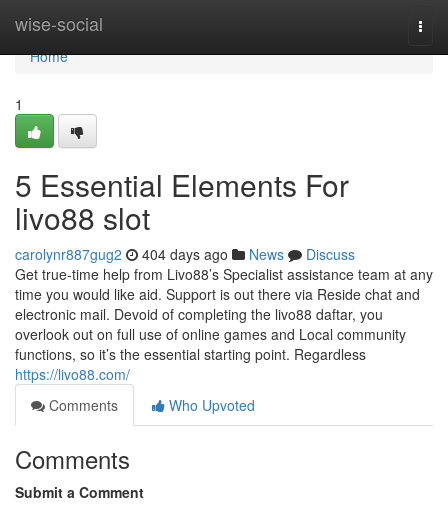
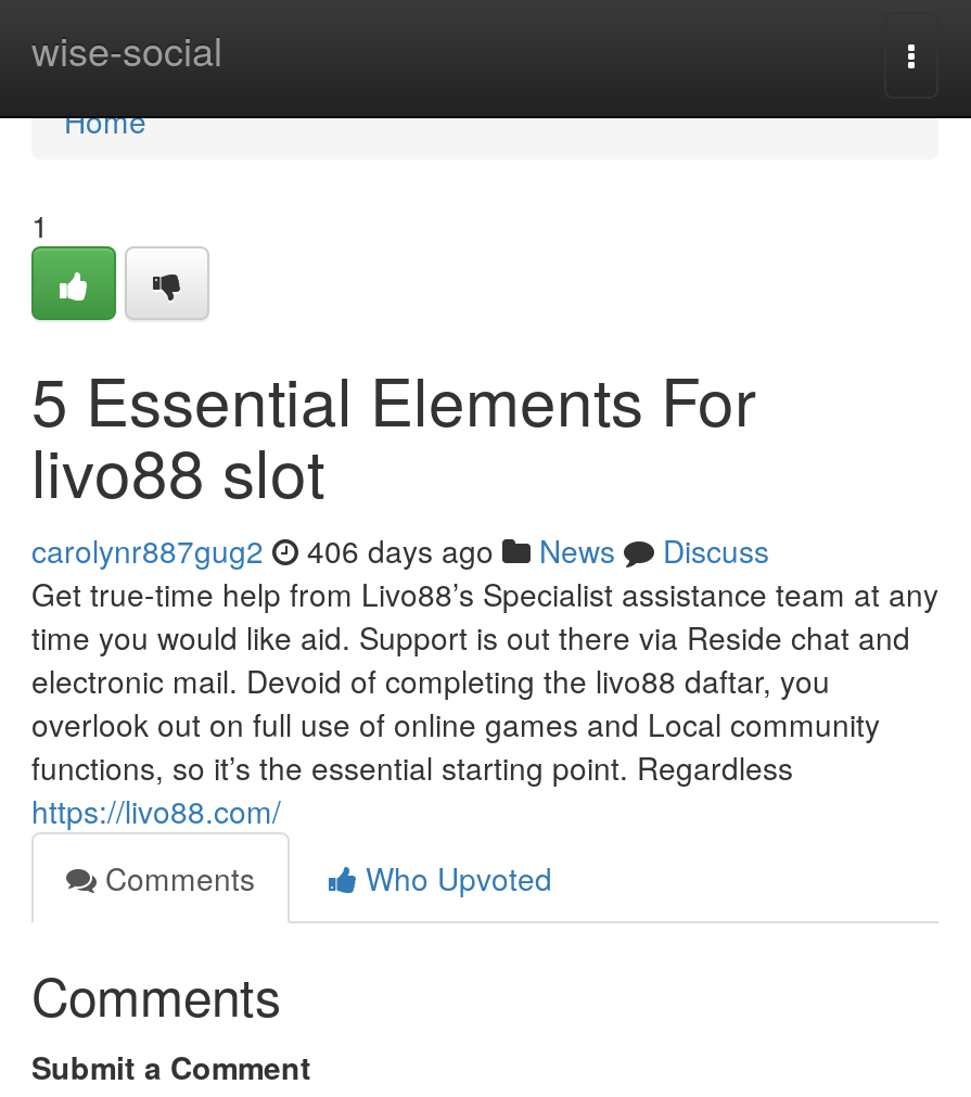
[15,244,355,264] carolynr887gug2 404 days ago News Discuss -> [31,528,769,572] carolynr887gug2 406 days ago News Discuss

